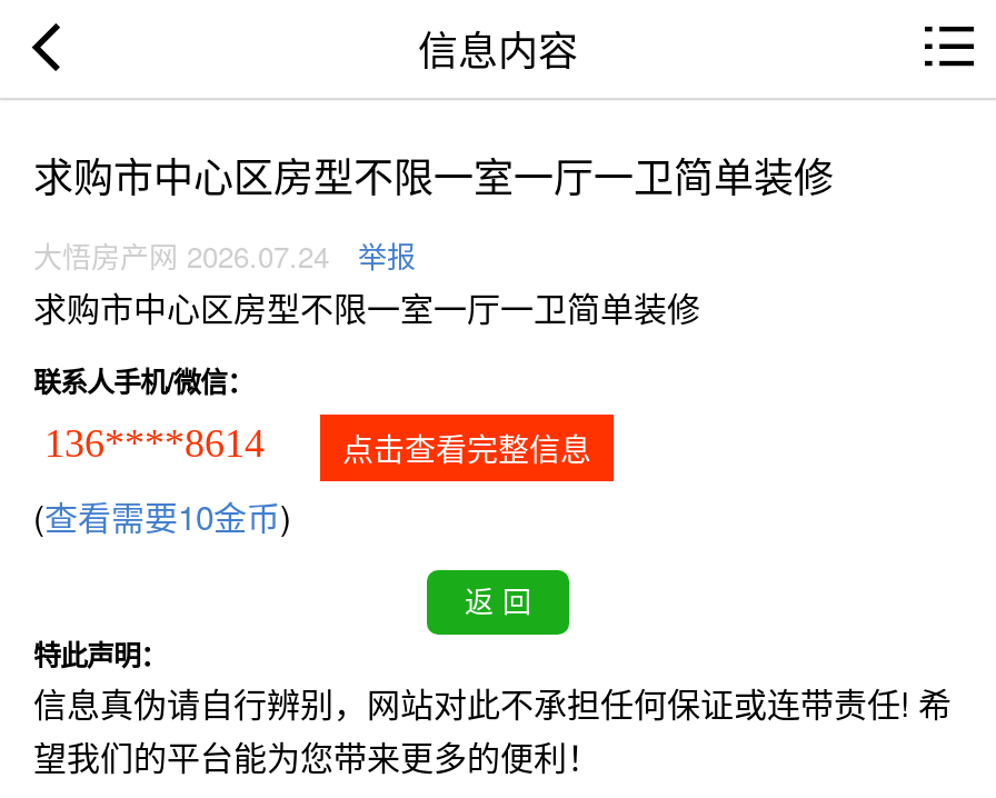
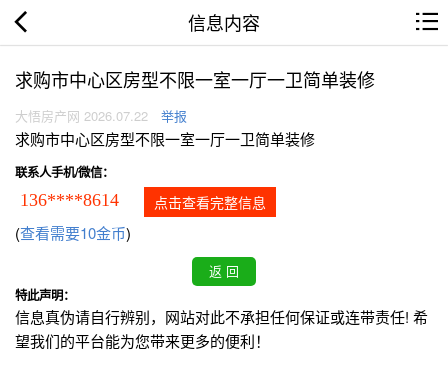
[33,235,416,277] 大悟房产网 2026.07.24 举报 -> [15,106,187,125] 大悟房产网 2026.07.22 举报

